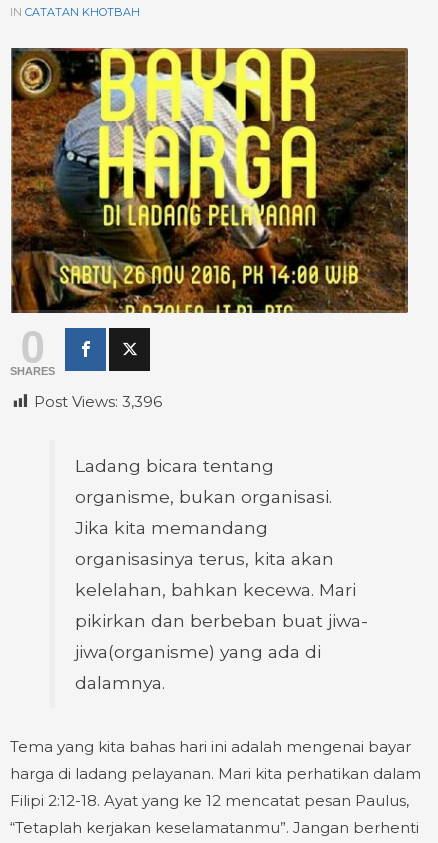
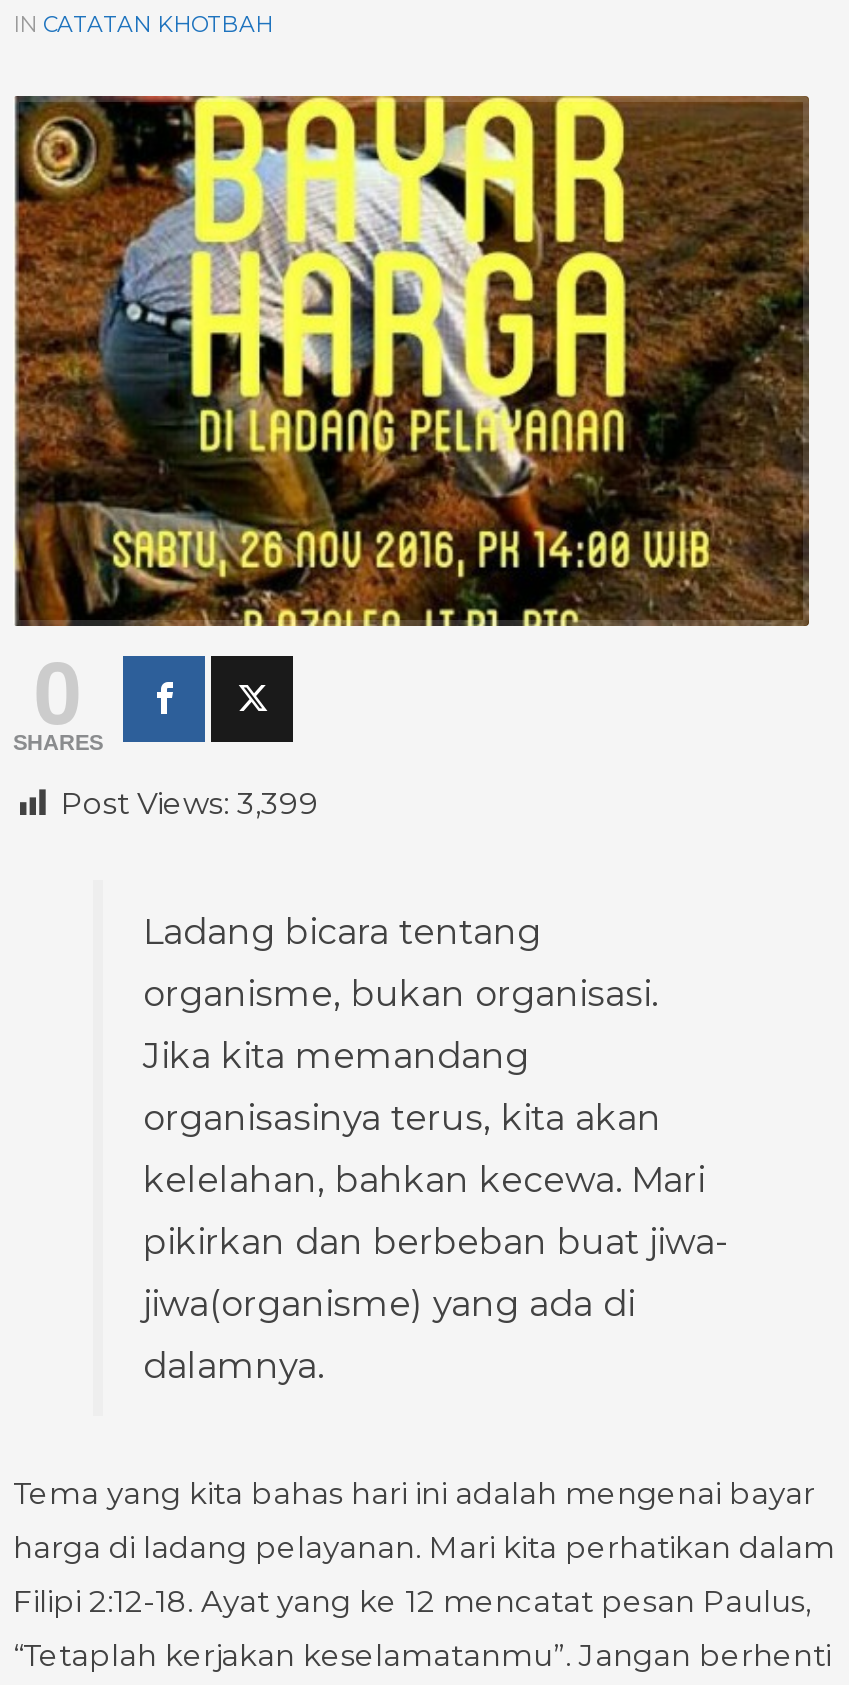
[34,392,162,411] Post Views: 3,396 -> [61,785,319,823] Post Views: 3,399

